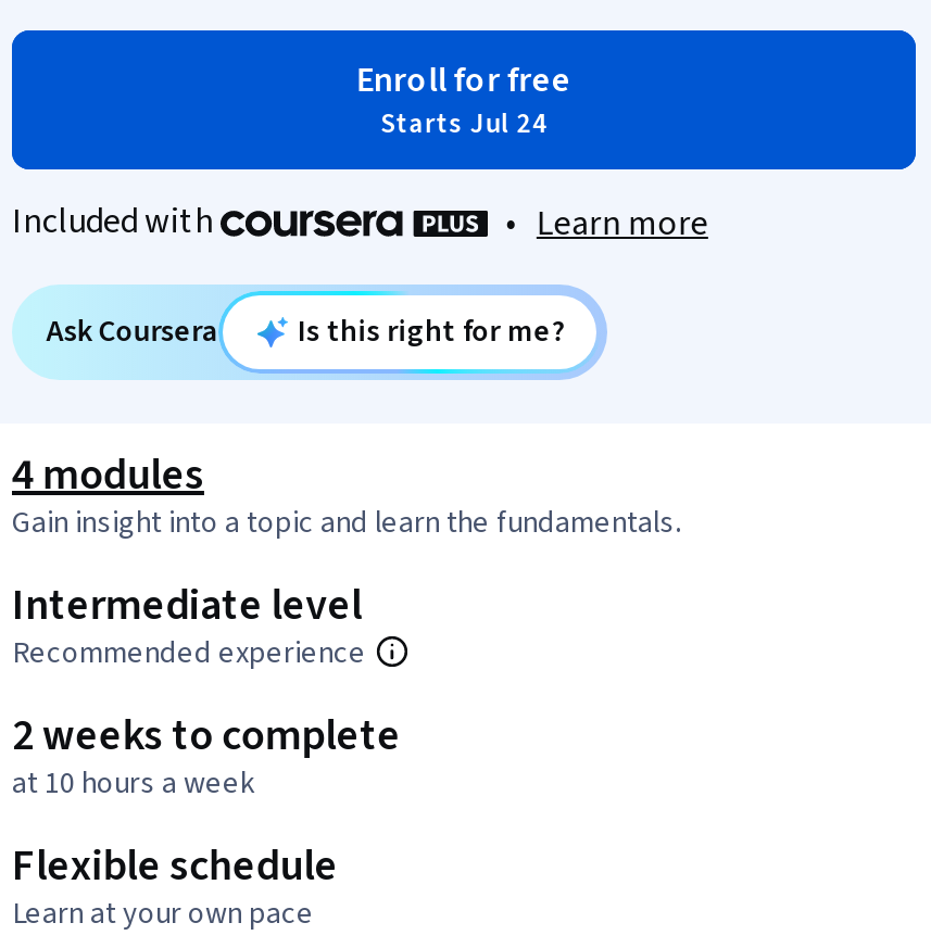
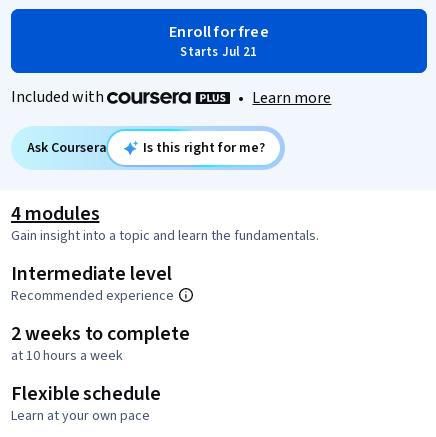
[380,104,548,143] Starts Jul 24 -> [180,43,257,61] Starts Jul 21

